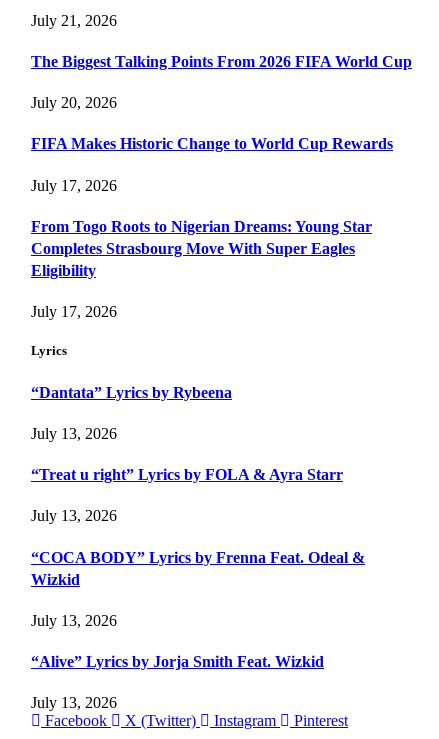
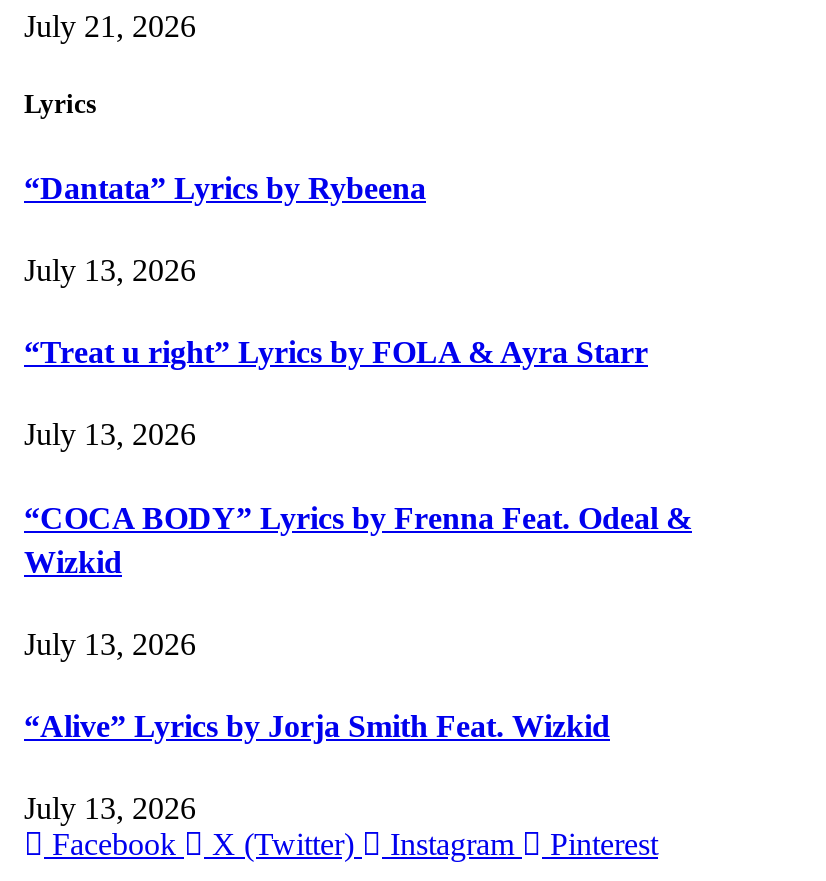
[31,53,412,320] The Biggest Talking Points From 2026 FIFA World Cup | July 20, 2026 | FIFA Makes Historic Change to World Cup Rewards | July 17, 2026 | From Togo Roots to Nigerian Dreams: Young Star | Completes Strasbourg Move With Super Eagles | Eligibility | July 17, 2026 -> none

